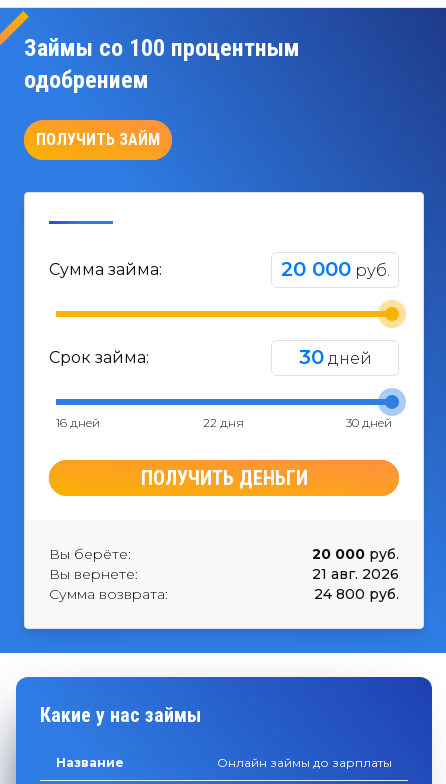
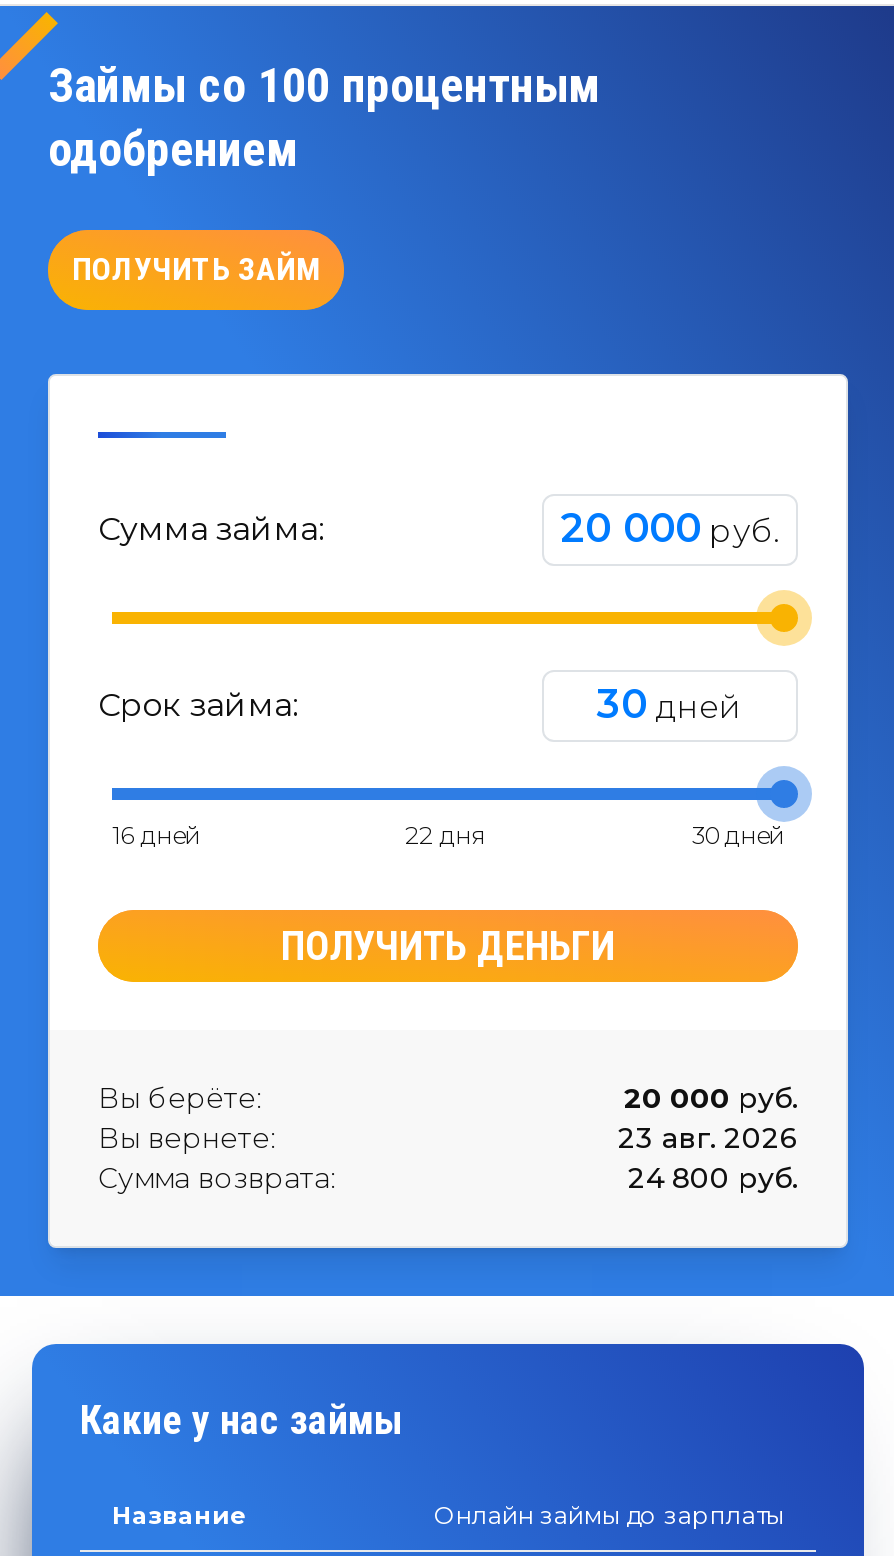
[312,565,399,583] 21 авг. 2026 -> [618,1120,798,1156] 23 авг. 2026

